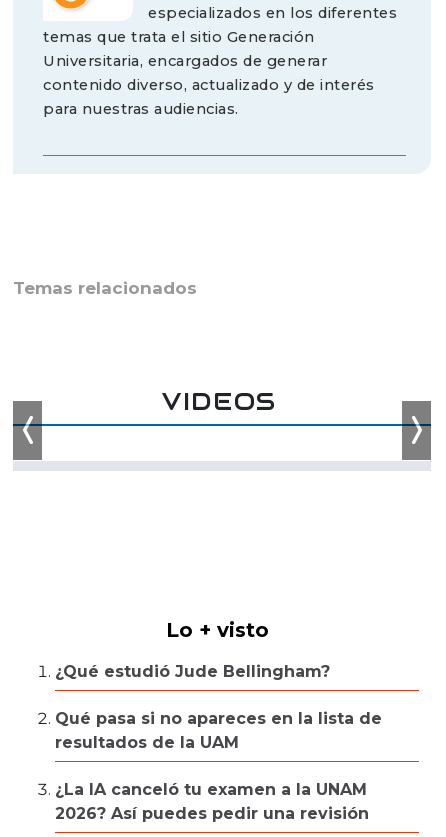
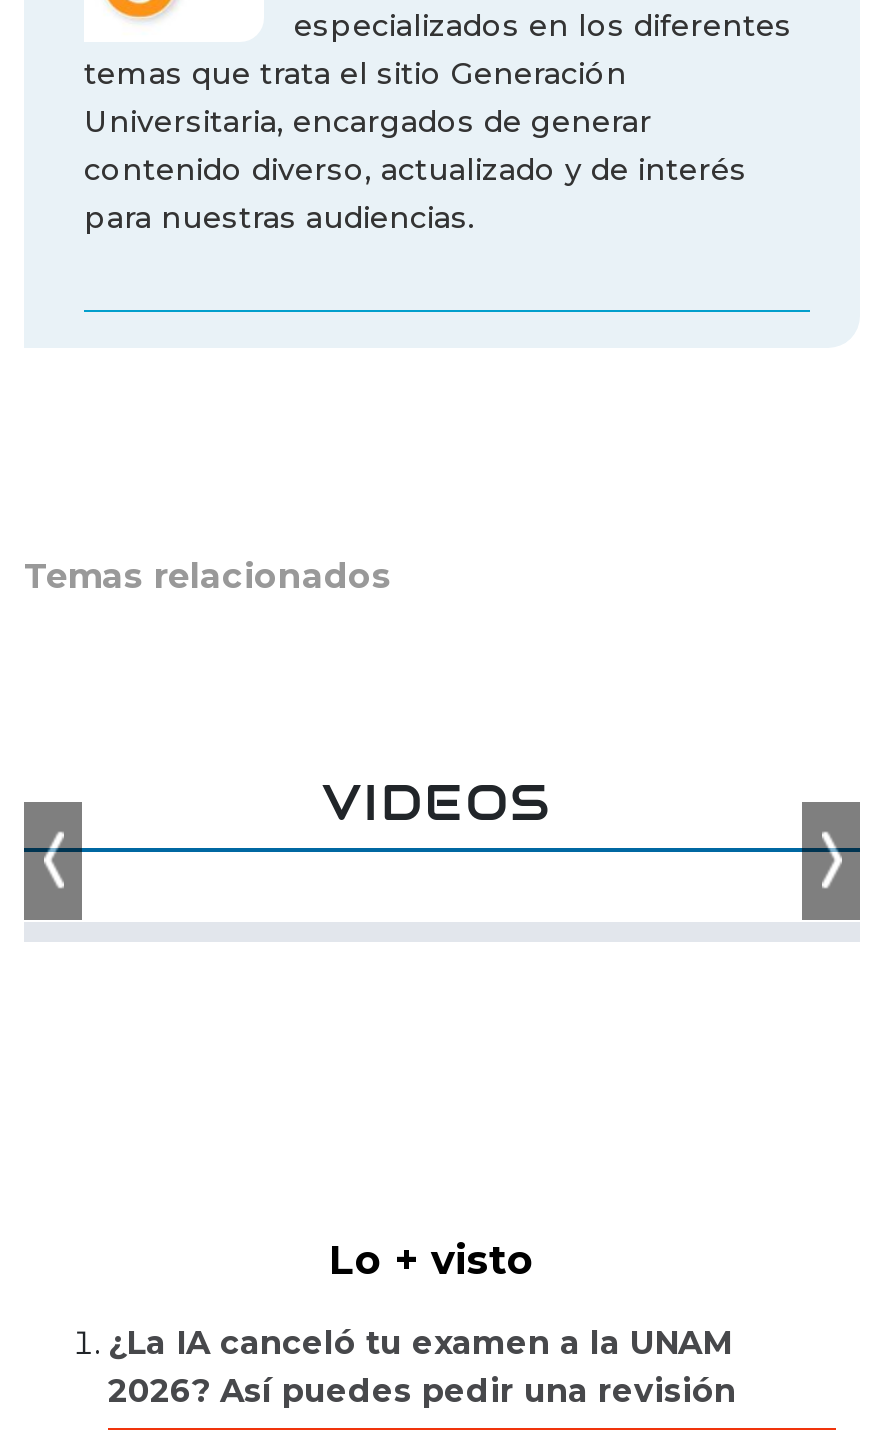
[55,662,382,752] ¿Qué estudió Jude Bellingham? | Qué pasa si no apareces en la lista de | resultados de la UAM -> none

